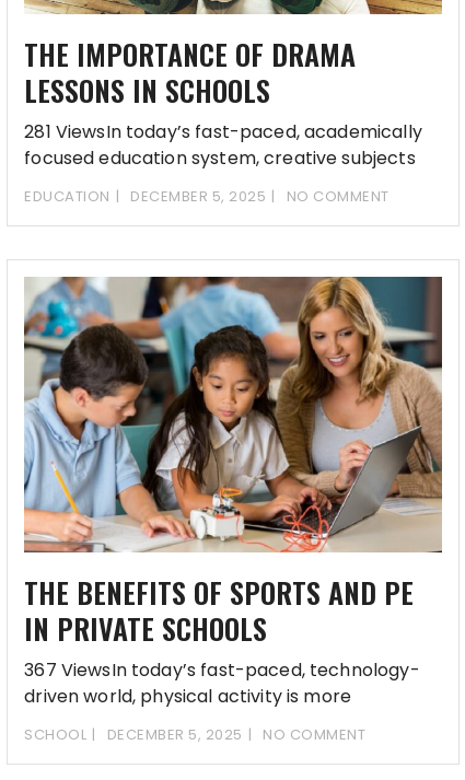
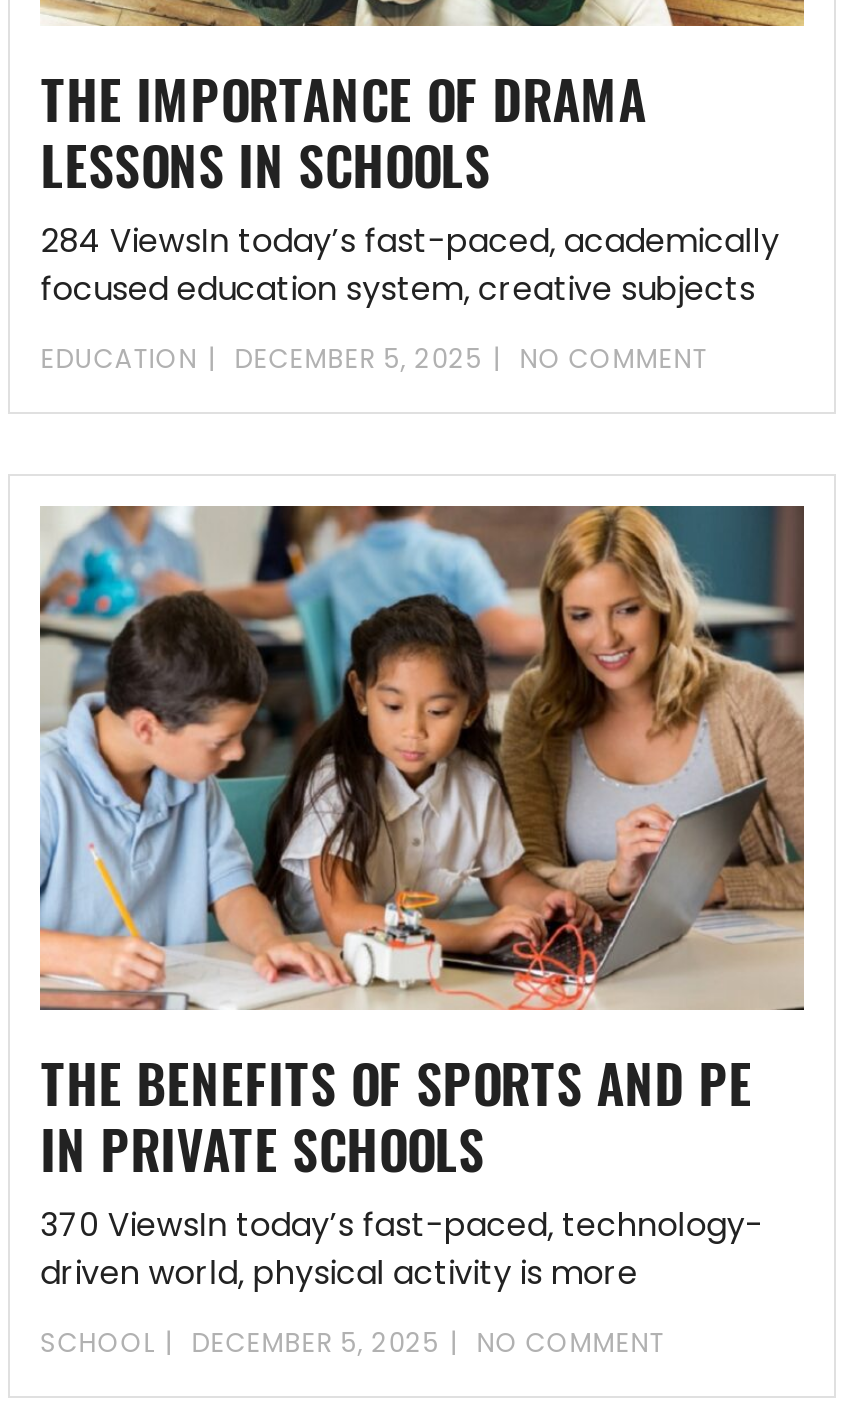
[24,119,422,144] 281 ViewsIn today’s fast-paced, academically -> [40,218,780,264] 284 ViewsIn today’s fast-paced, academically
[24,658,420,683] 367 ViewsIn today’s fast-paced, technology- -> [40,1202,763,1248] 370 ViewsIn today’s fast-paced, technology-

